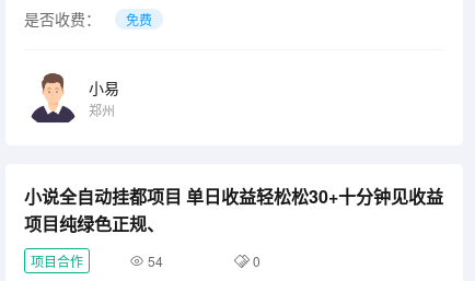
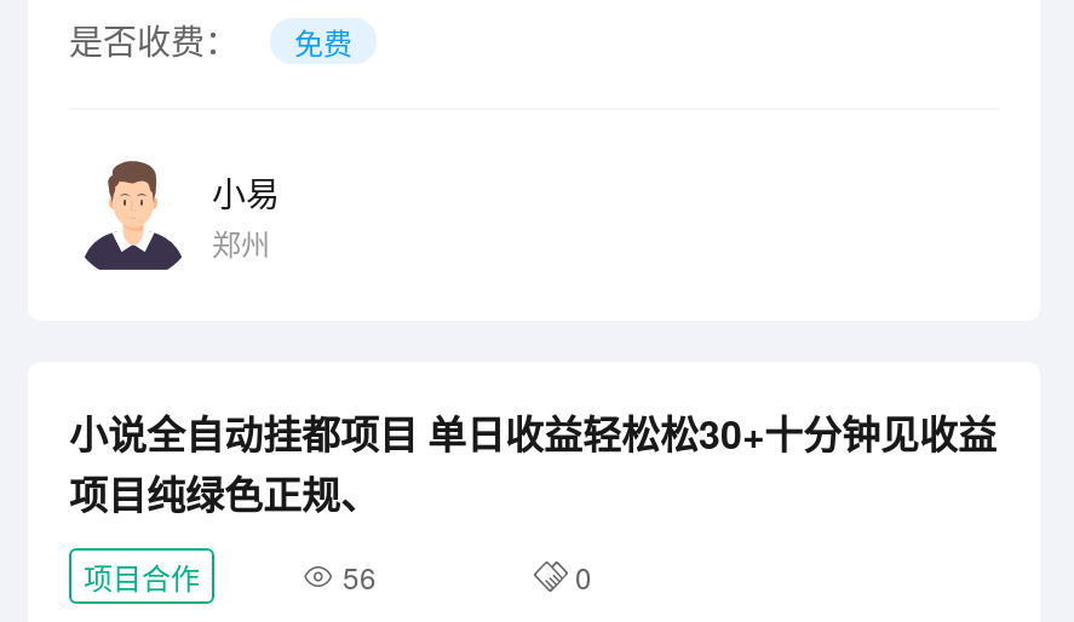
[148,251,163,270] 54 -> [343,555,377,596] 56

